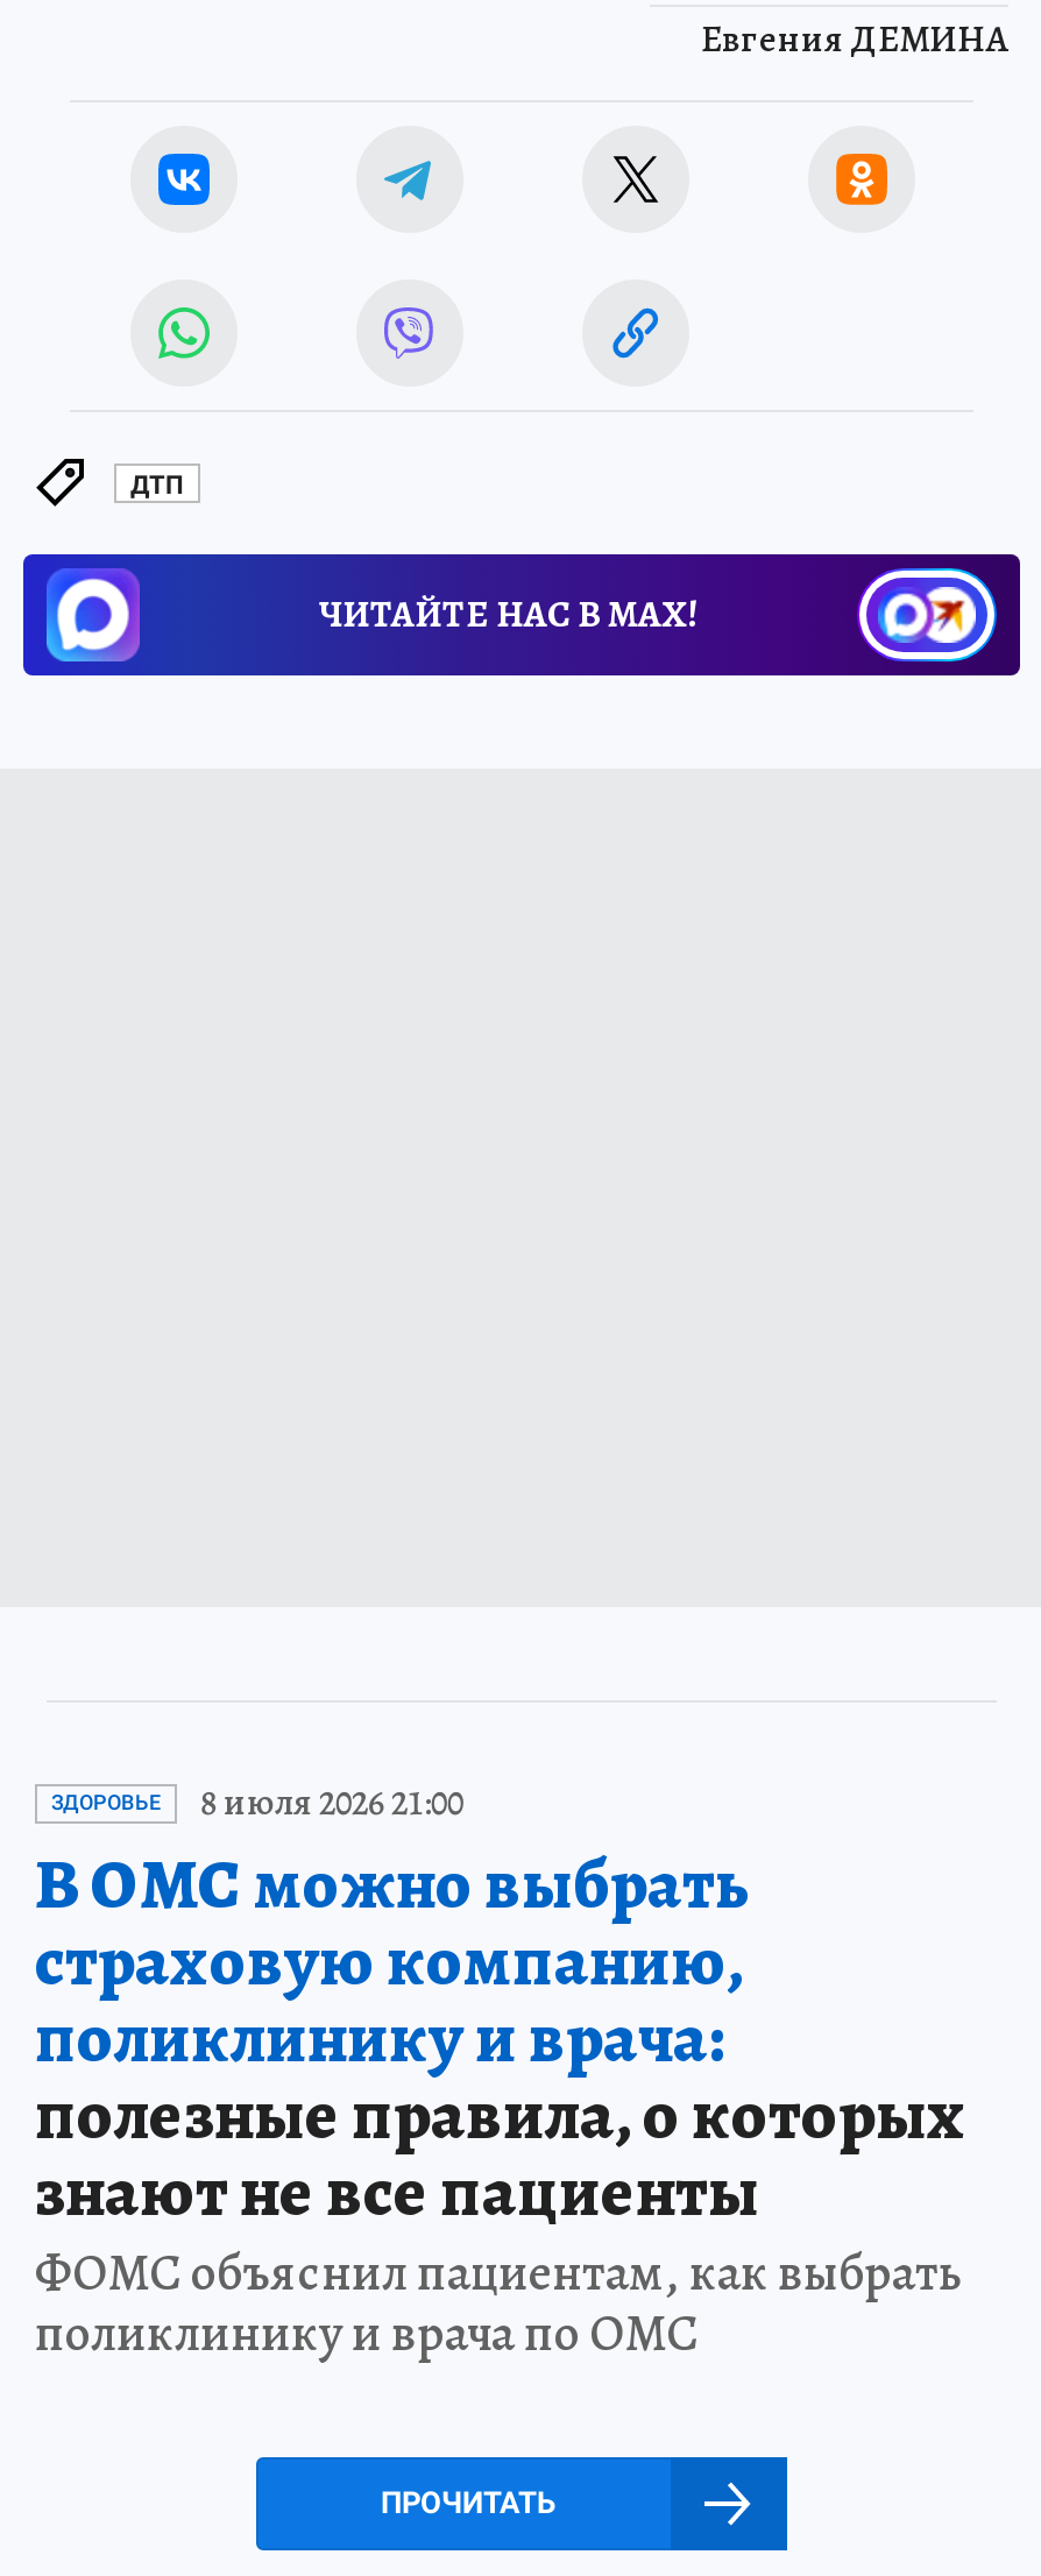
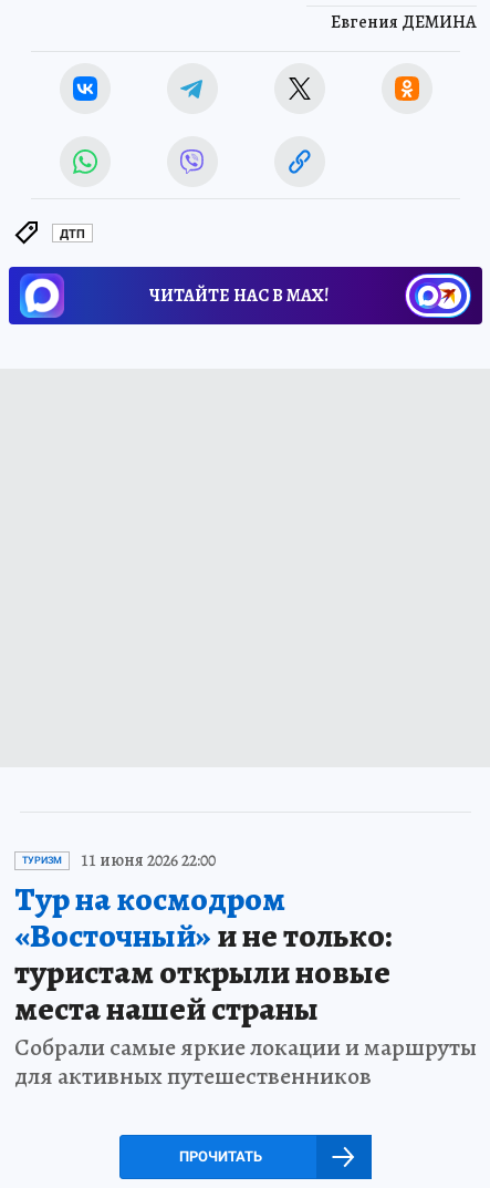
[35,1778,966,2369] ЗДОРОВЬЕ | 8 июля 2026 21:00 | В ОМС можно выбрать | страховую компанию, | поликлинику и врача: | полезные правила, о которых | знают не все пациенты | ФОМС объяснил пациентам, как выбрать | поликлинику и врача по ОМС -> [14,848,477,1093] ТУРИЗМ | 11 июня 2026 22:00 | Тур на космодром | «Восточный»и не только: | туристам открыли новые | места нашей страны | Собрали самые яркие локации и маршруты | для активных путешественников

